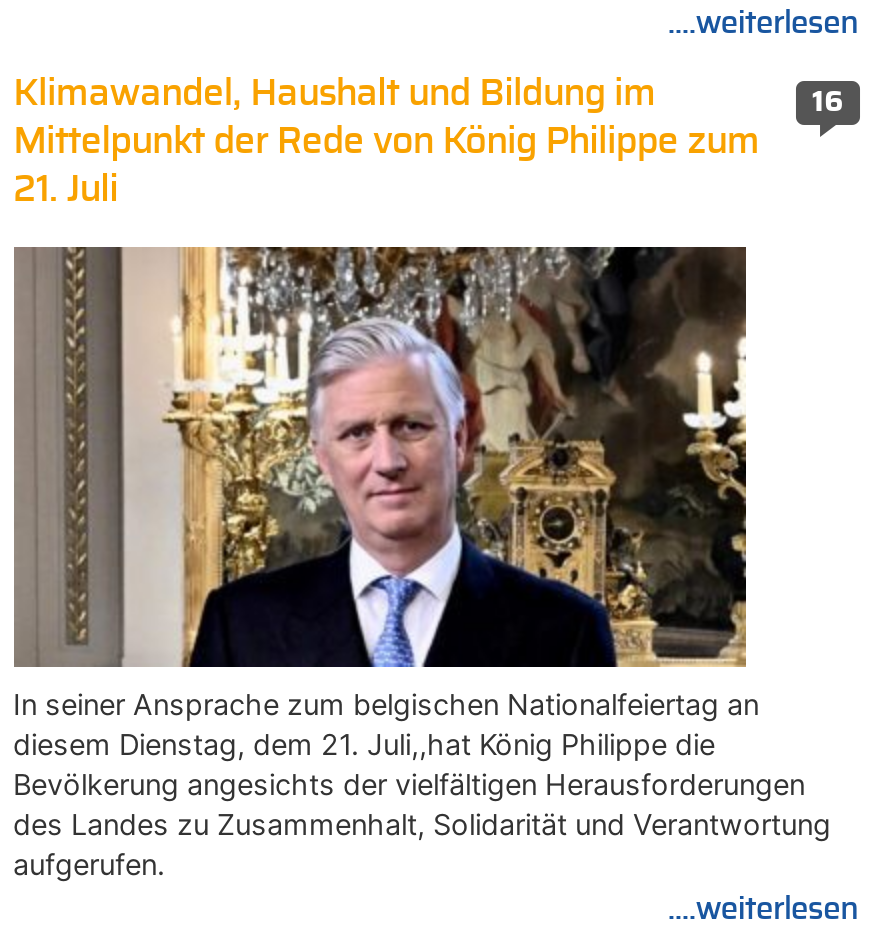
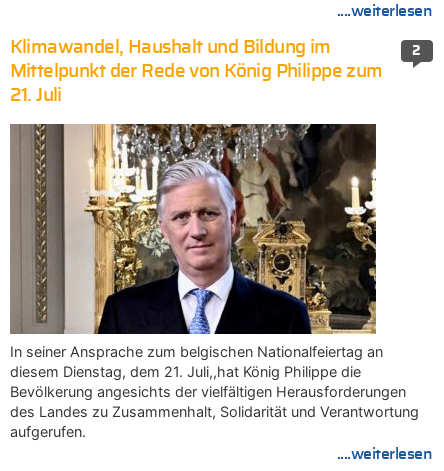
[812,86,842,116] 16 -> [412,43,421,58] 2

